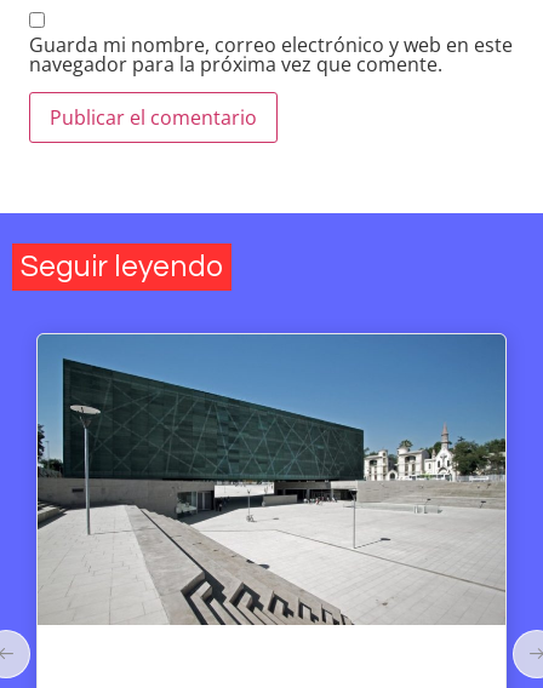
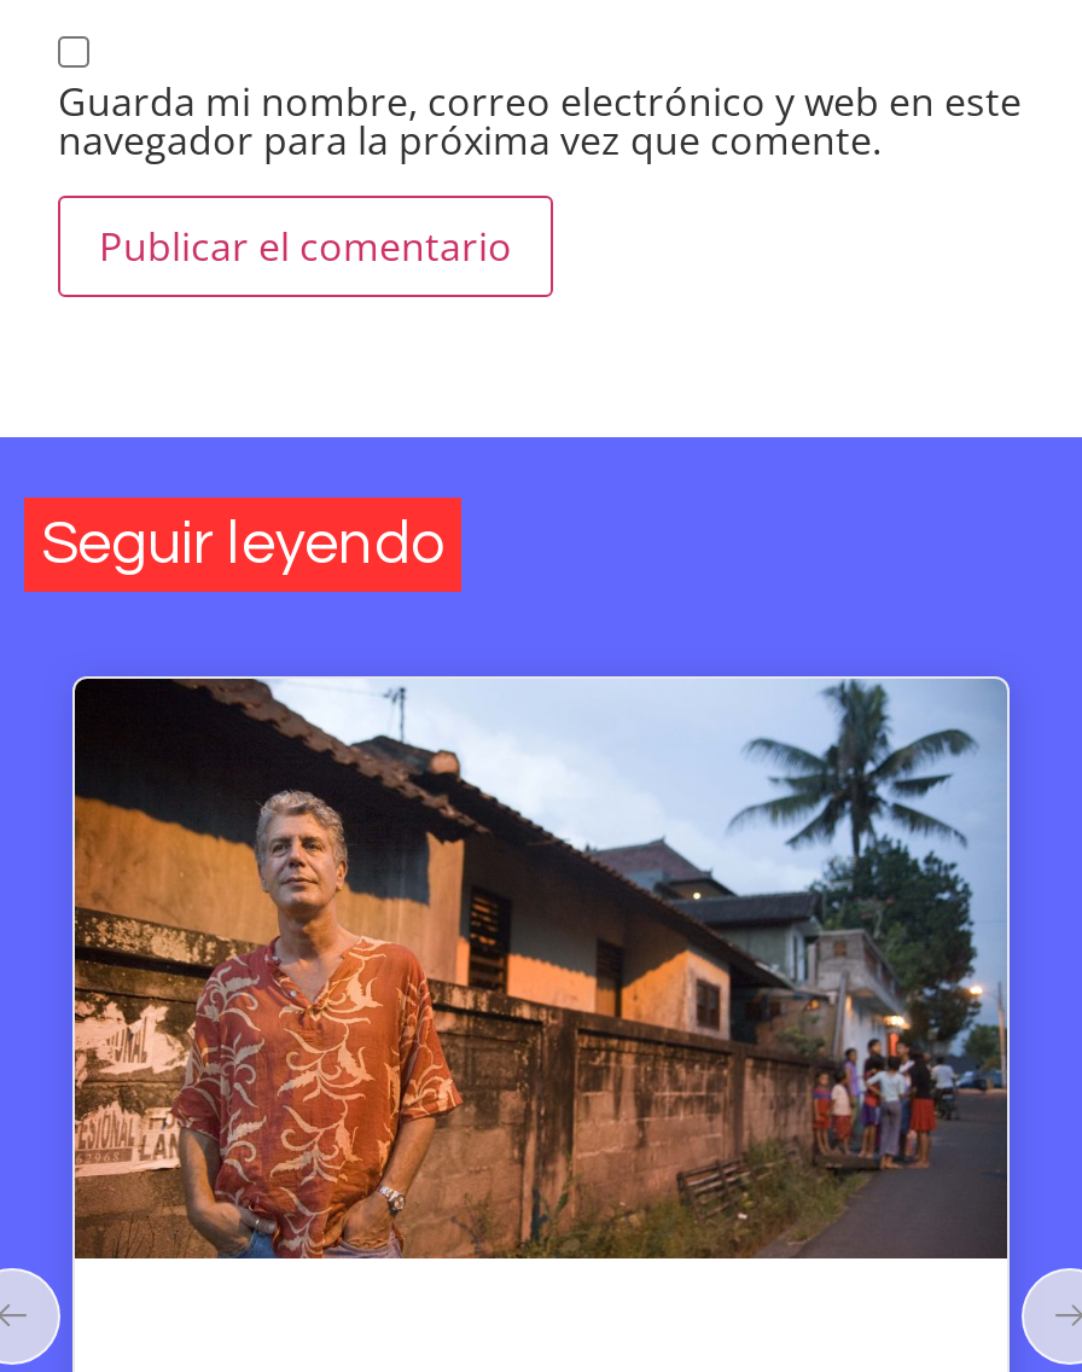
[36,333,507,626] [image] -> [72,676,1010,1261] [image]

